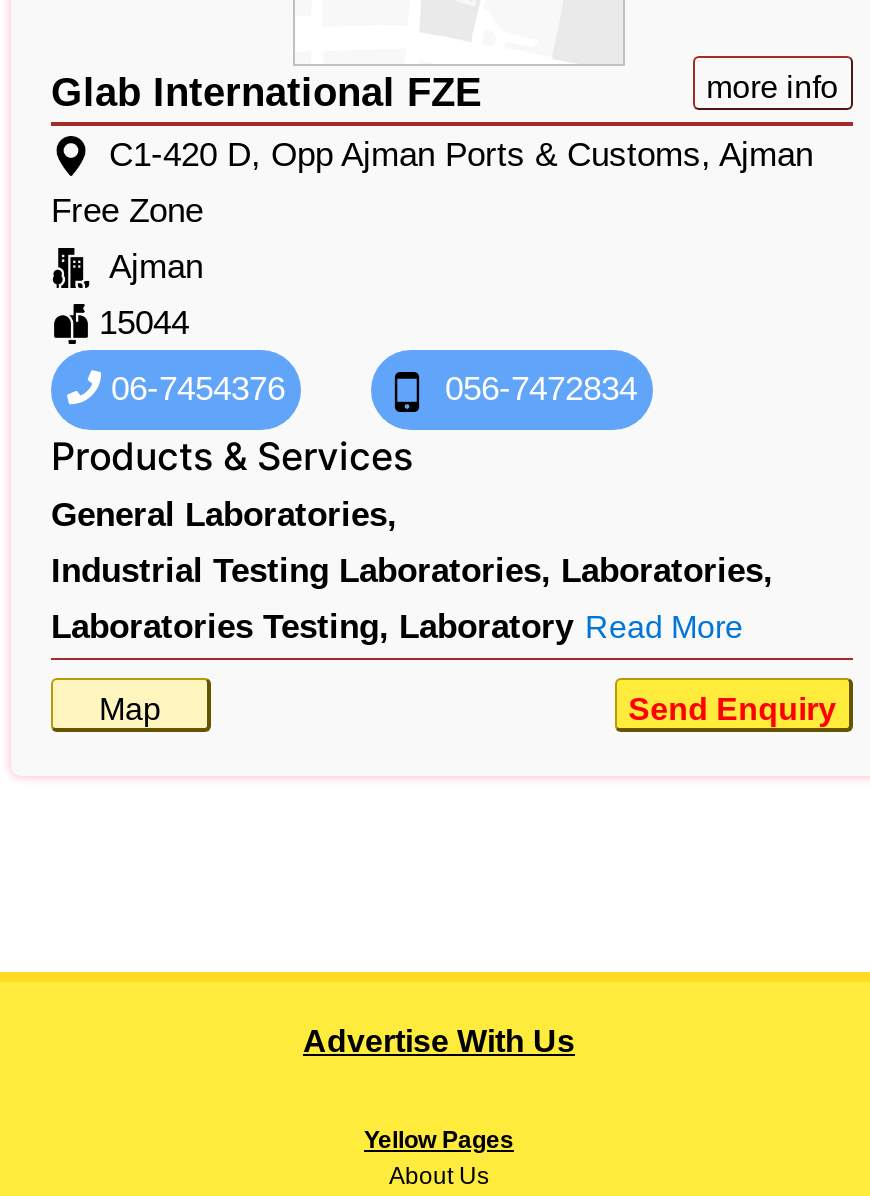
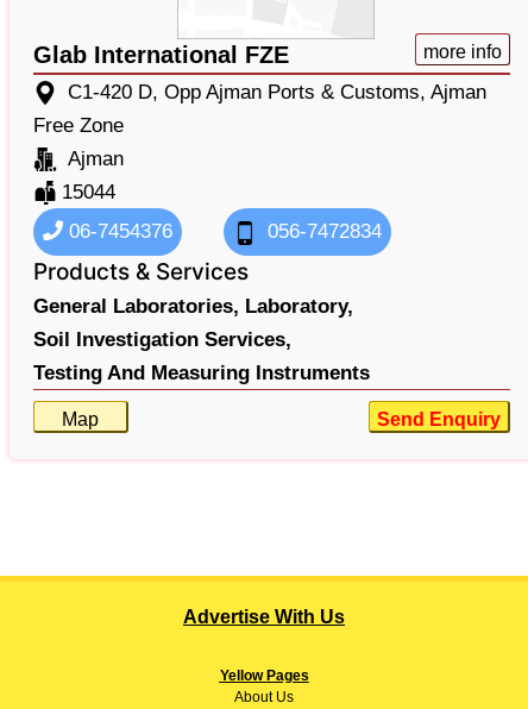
[51,497,397,535] General Laboratories, -> [33,295,353,318] General Laboratories, Laboratory,
[51,553,773,591] Industrial Testing Laboratories, Laboratories, -> [33,329,291,351] Soil Investigation Services,
[51,609,743,647] Laboratories Testing, Laboratory Read More -> [33,362,370,385] Testing And Measuring Instruments

